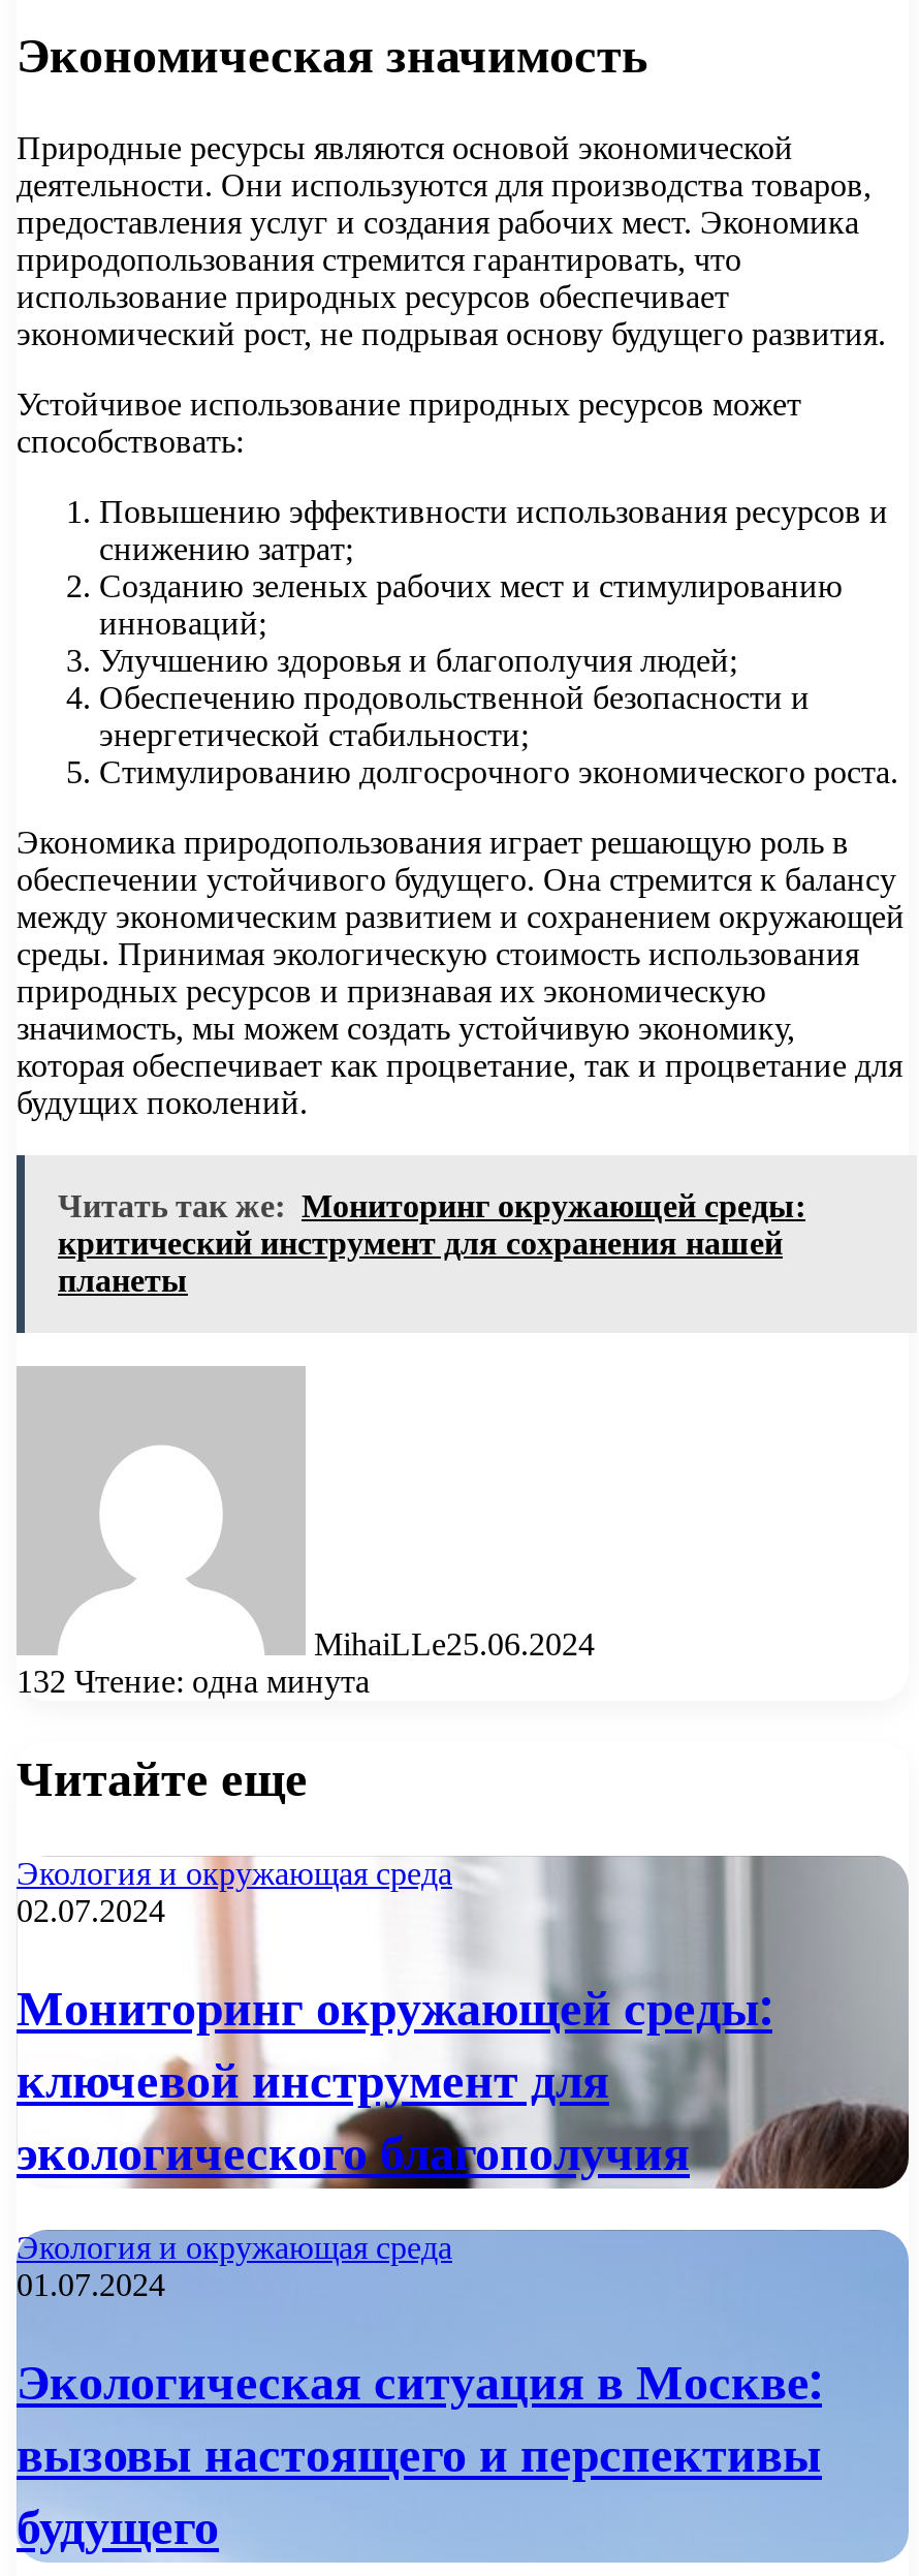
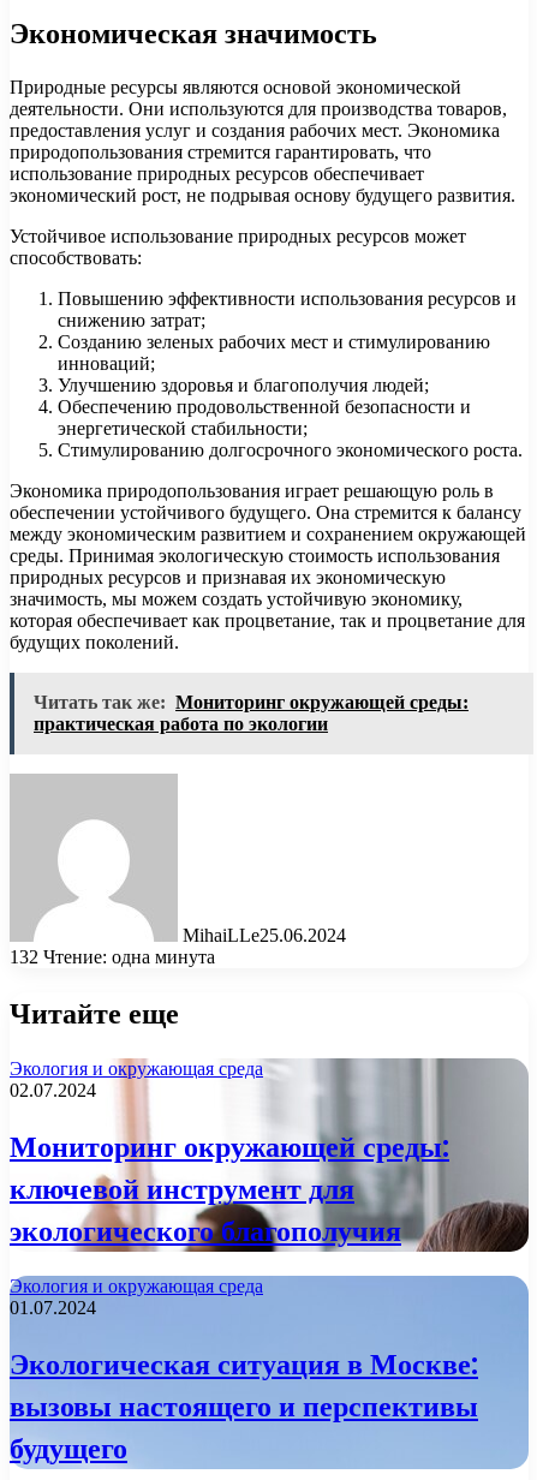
[58,1226,783,1299] критический инструмент для сохранения нашей | планеты -> [34,714,328,734] практическая работа по экологии

